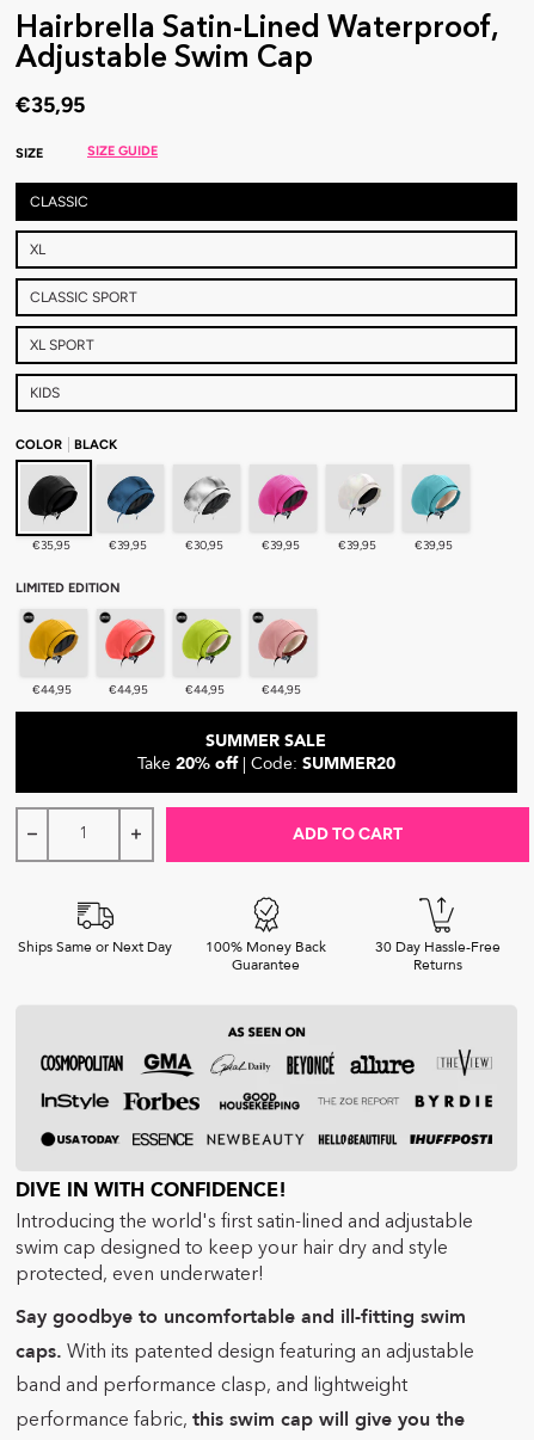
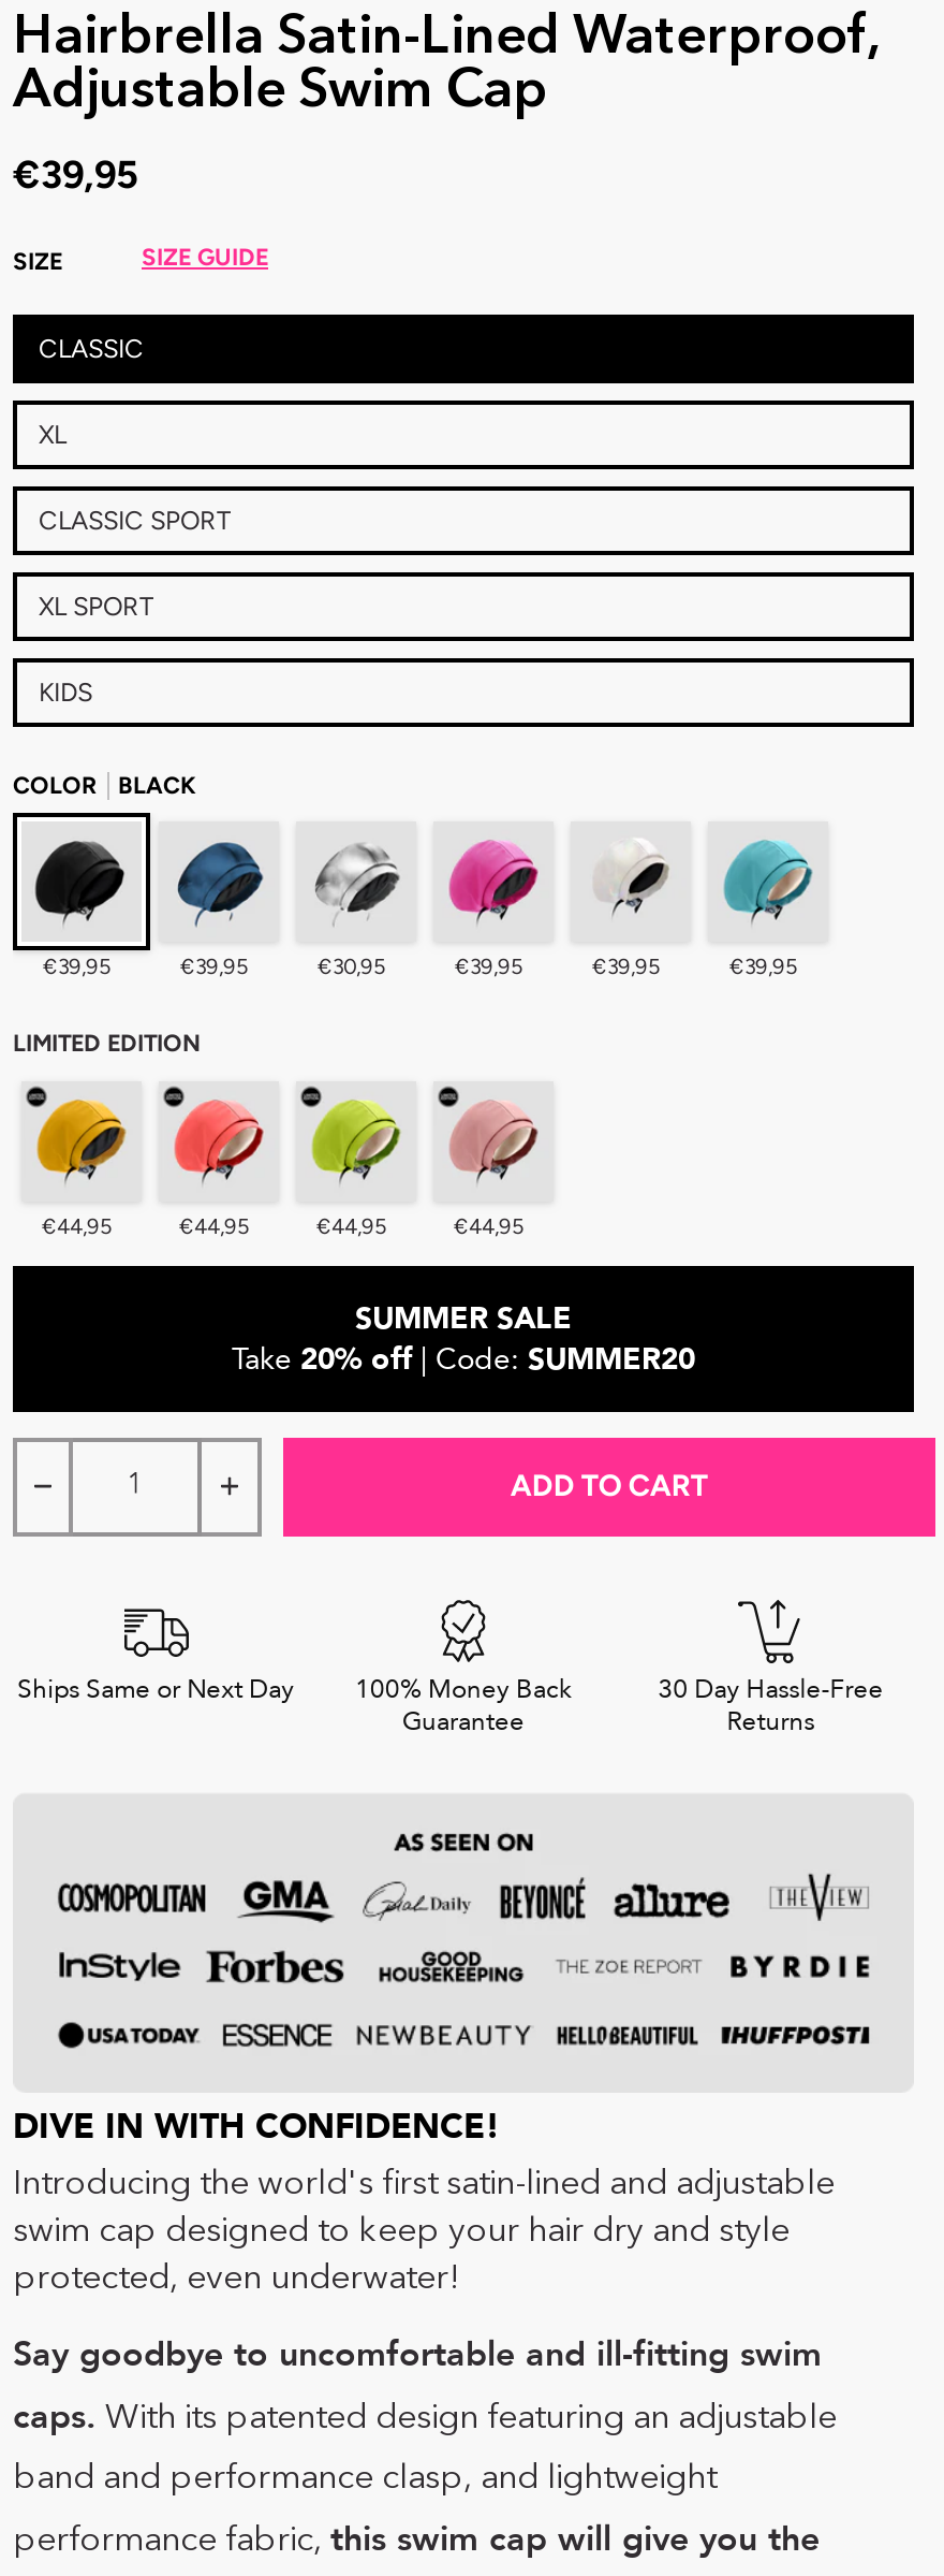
[16,91,85,118] €35,95 -> [13,151,137,198] €39,95
[32,537,70,552] €35,95 -> [43,952,112,980] €39,95

